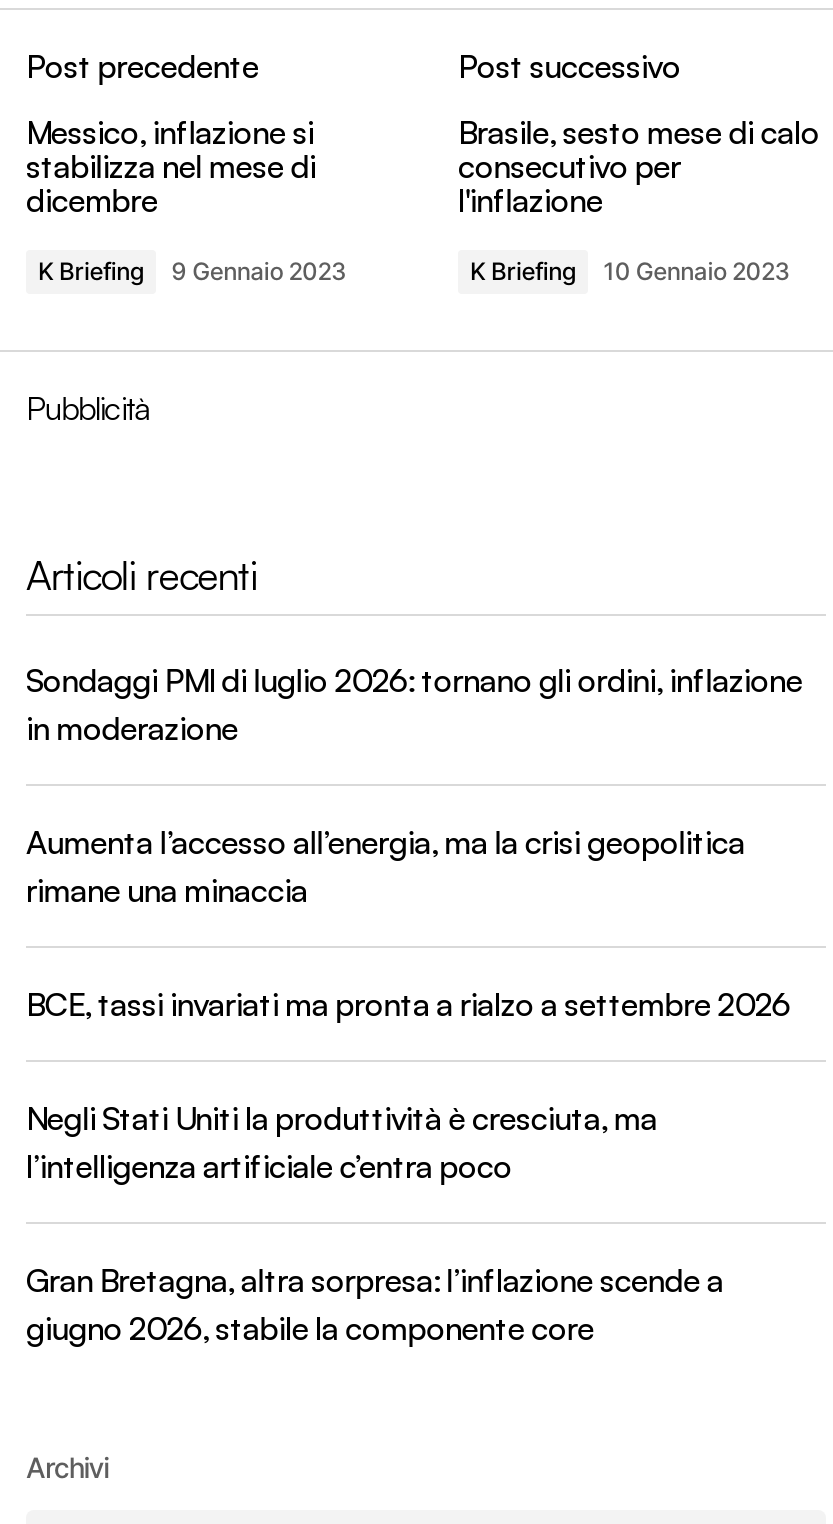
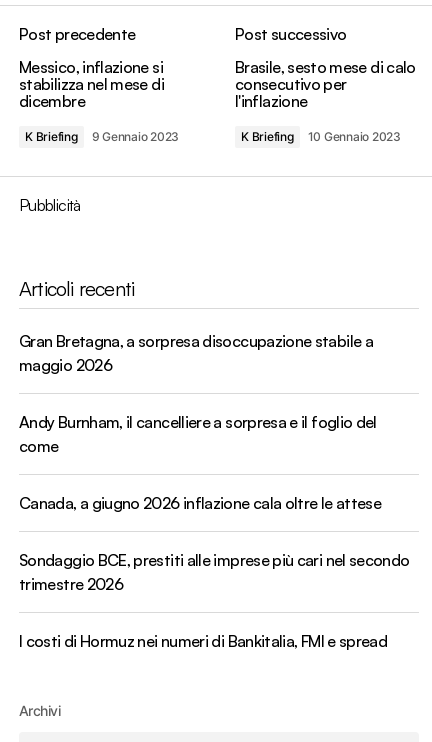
[26,659,802,747] Sondaggi PMI di luglio 2026: tornano gli ordini, inflazione | in moderazione -> [19,330,373,374] Gran Bretagna, a sorpresa disoccupazione stabile a | maggio 2026
[26,821,745,909] Aumenta l’accesso all’energia, ma la crisi geopolitica | rimane una minaccia -> [19,411,377,455] Andy Burnham, il cancelliere a sorpresa e il foglio del | come
[26,983,790,1023] BCE, tassi invariati ma pronta a rialzo a settembre 2026 -> [19,492,381,512] Canada, a giugno 2026 inflazione cala oltre le attese
[26,1097,657,1185] Negli Stati Uniti la produttività è cresciuta, ma | l’intelligenza artificiale c’entra poco -> [19,549,409,593] Sondaggio BCE, prestiti alle imprese più cari nel secondo | trimestre 2026
[26,1259,723,1347] Gran Bretagna, altra sorpresa: l’inflazione scende a | giugno 2026, stabile la componente core -> [19,630,387,650] I costi di Hormuz nei numeri di Bankitalia, FMI e spread

